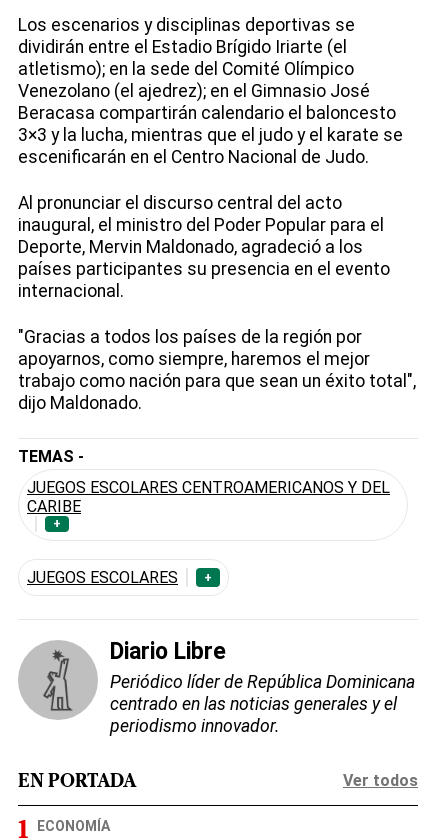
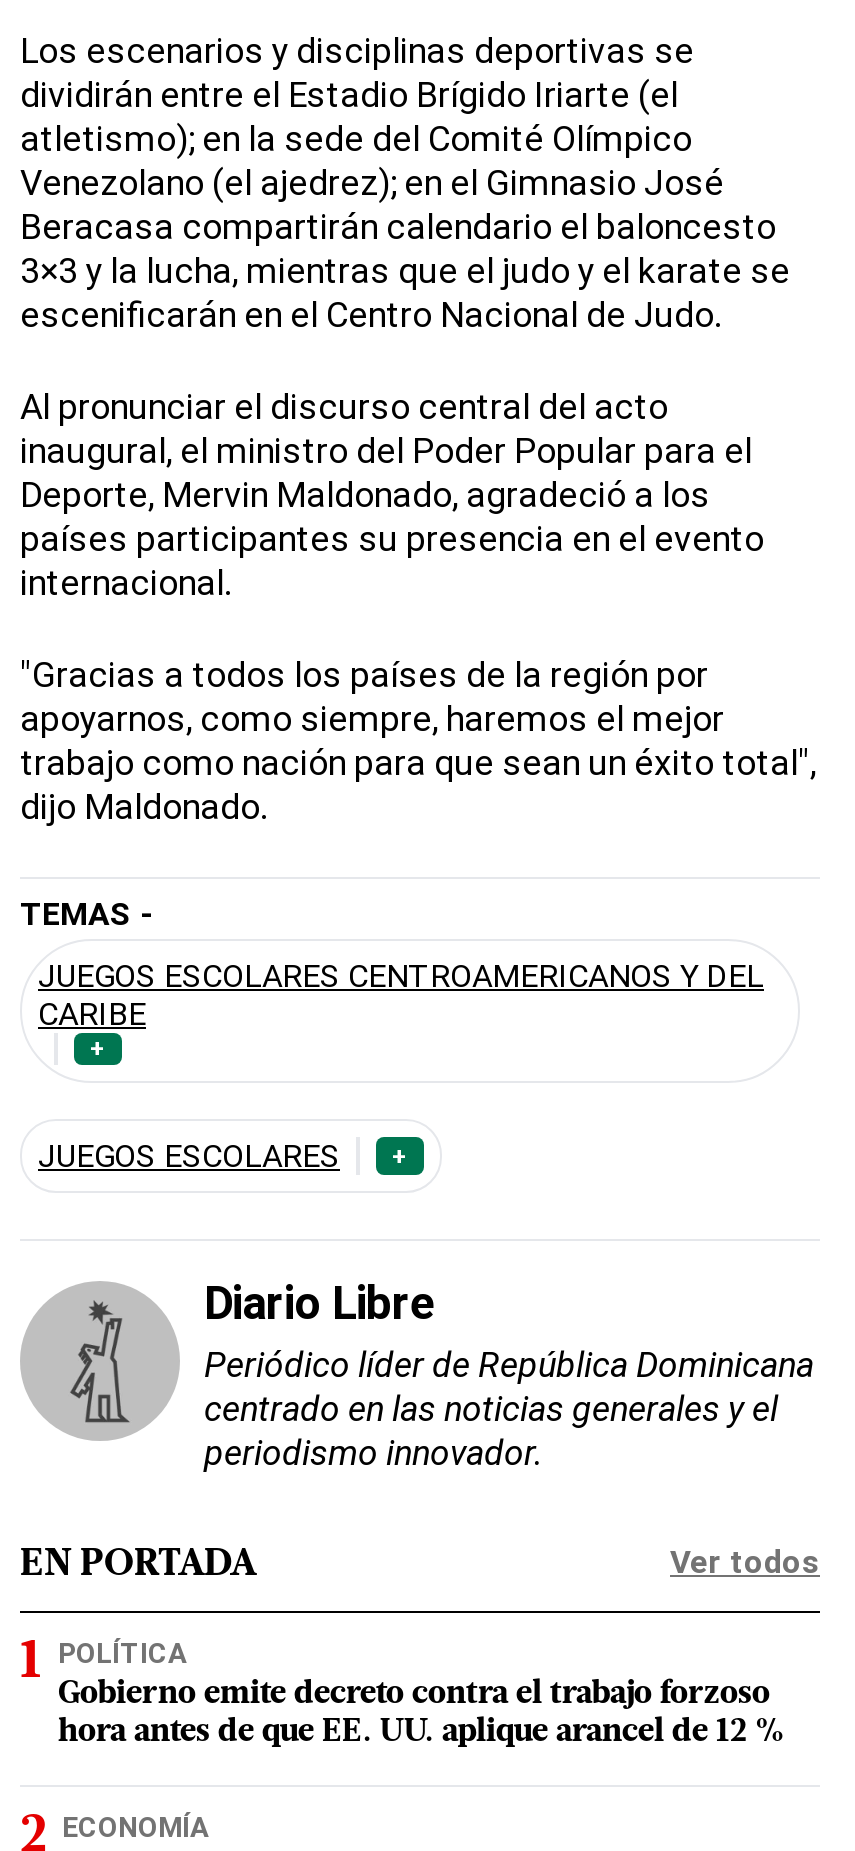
none -> [58,1638,786,1750] POLÍTICA | Gobierno emite decreto contra el trabajo forzoso | hora antes de que EE. UU. aplique arancel de 12 %

